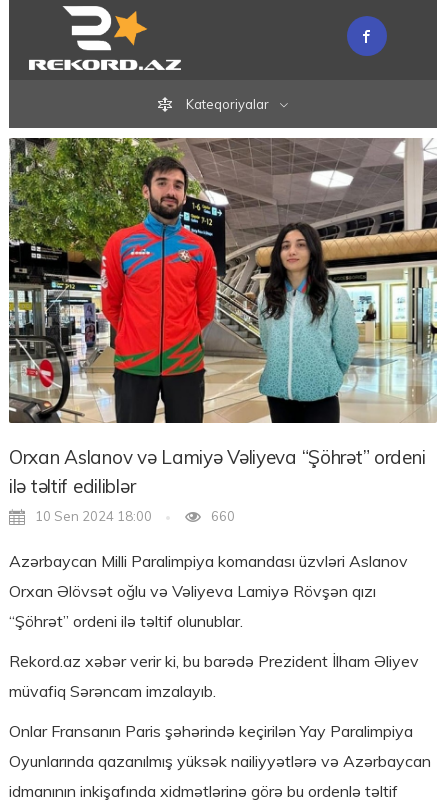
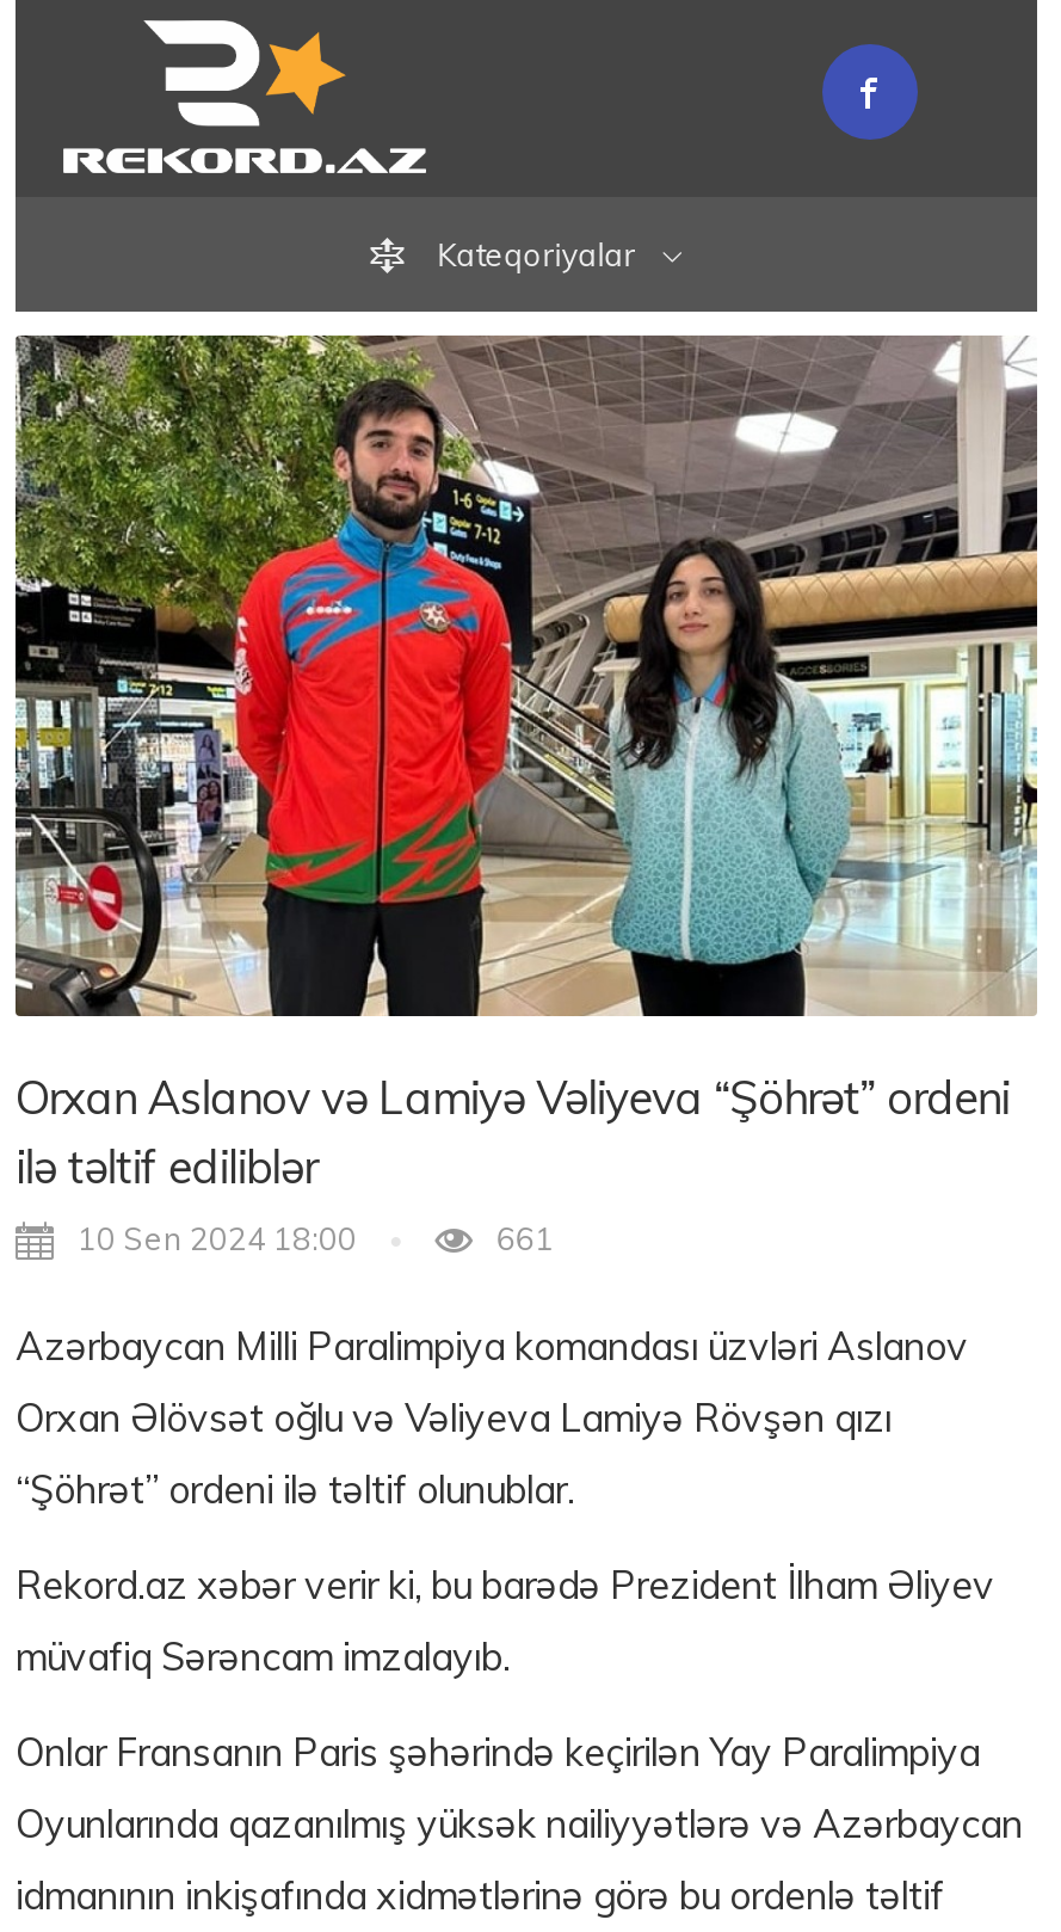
[211,508,235,524] 660 -> [497,1220,554,1258] 661

